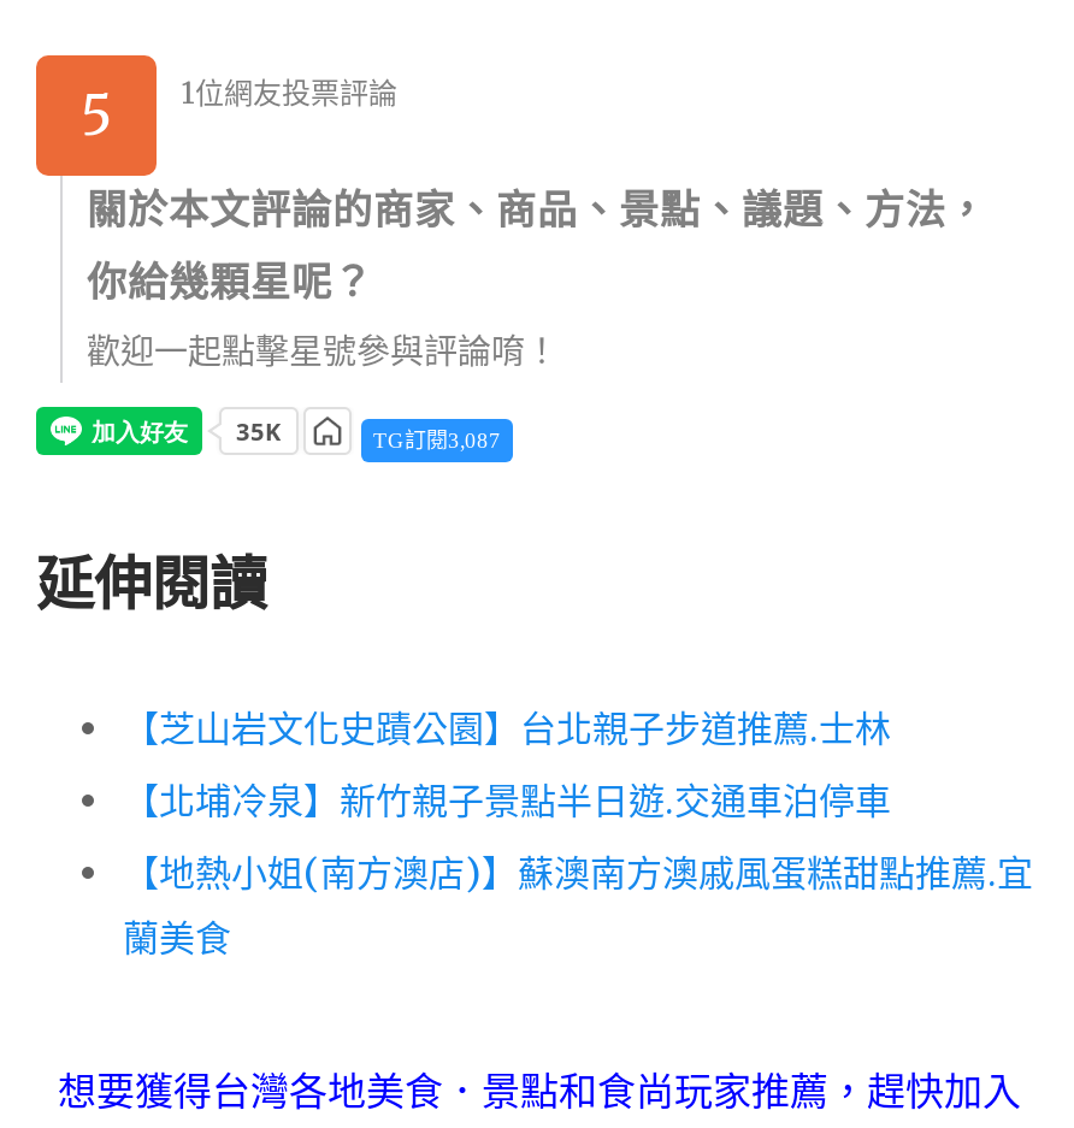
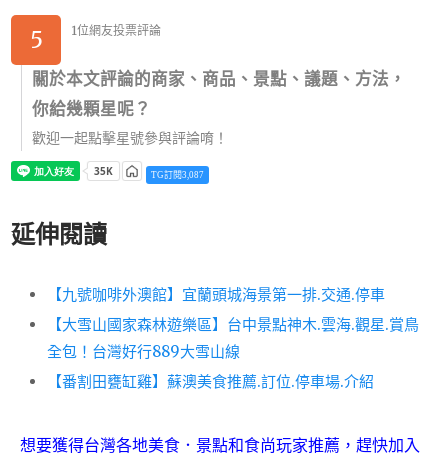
[123,705,891,750] 【芝山岩文化史蹟公園】台北親子步道推薦.士林 -> [47,285,385,304] 【九號咖啡外澳館】宜蘭頭城海景第一排.交通.停車
[123,777,891,823] 【北埔冷泉】新竹親子景點半日遊.交通車泊停車 -> [47,315,419,361] 【大雪山國家森林遊樂區】台中景點神木.雲海.觀星.賞鳥 | 全包！台灣好行889大雪山線
[123,849,1033,960] 【地熱小姐(南方澳店)】蘇澳南方澳戚風蛋糕甜點推薦.宜 | 蘭美食 -> [47,372,374,391] 【番割田甕缸雞】蘇澳美食推薦.訂位.停車場.介紹

